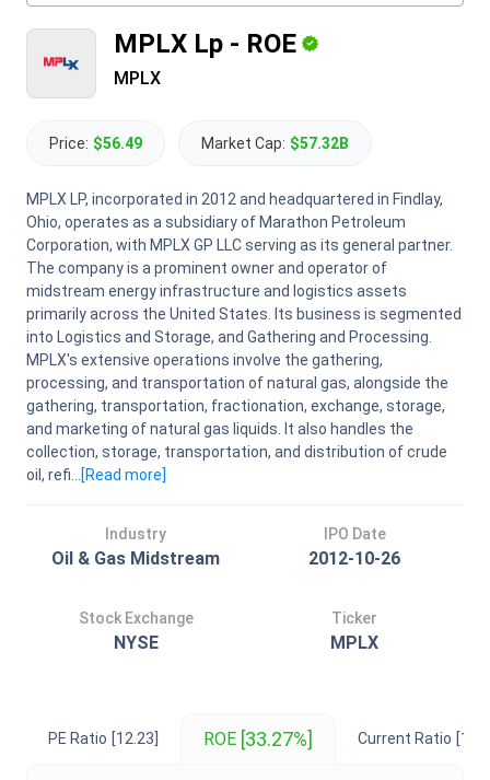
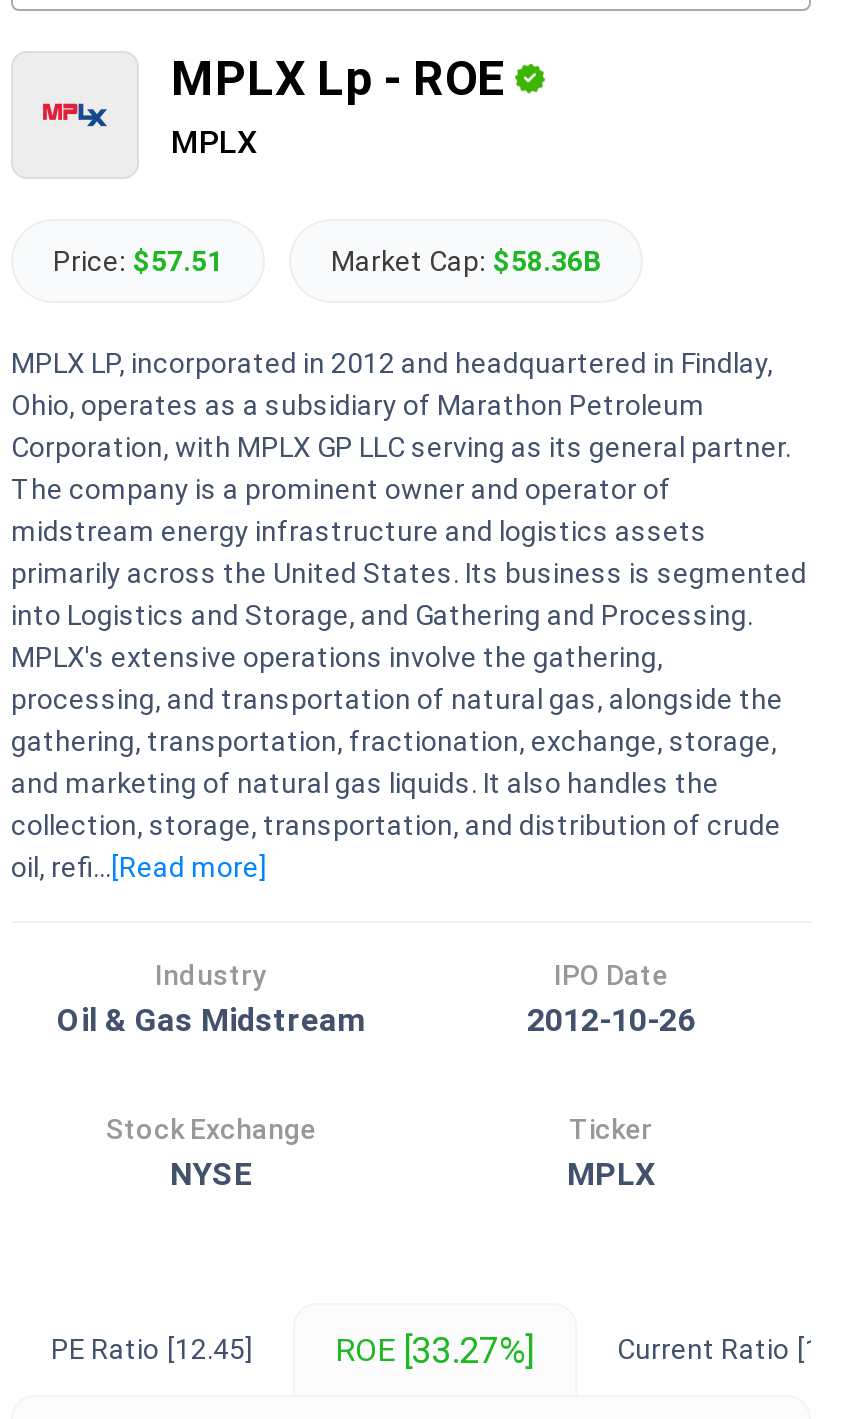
[49,135,142,152] Price: $56.49 -> [53,245,223,277] Price: $57.51
[201,135,349,152] Market Cap: $57.32B -> [331,245,601,277] Market Cap: $58.36B
[48,730,159,747] PE Ratio [12.23] -> [51,1333,253,1365] PE Ratio [12.45]

